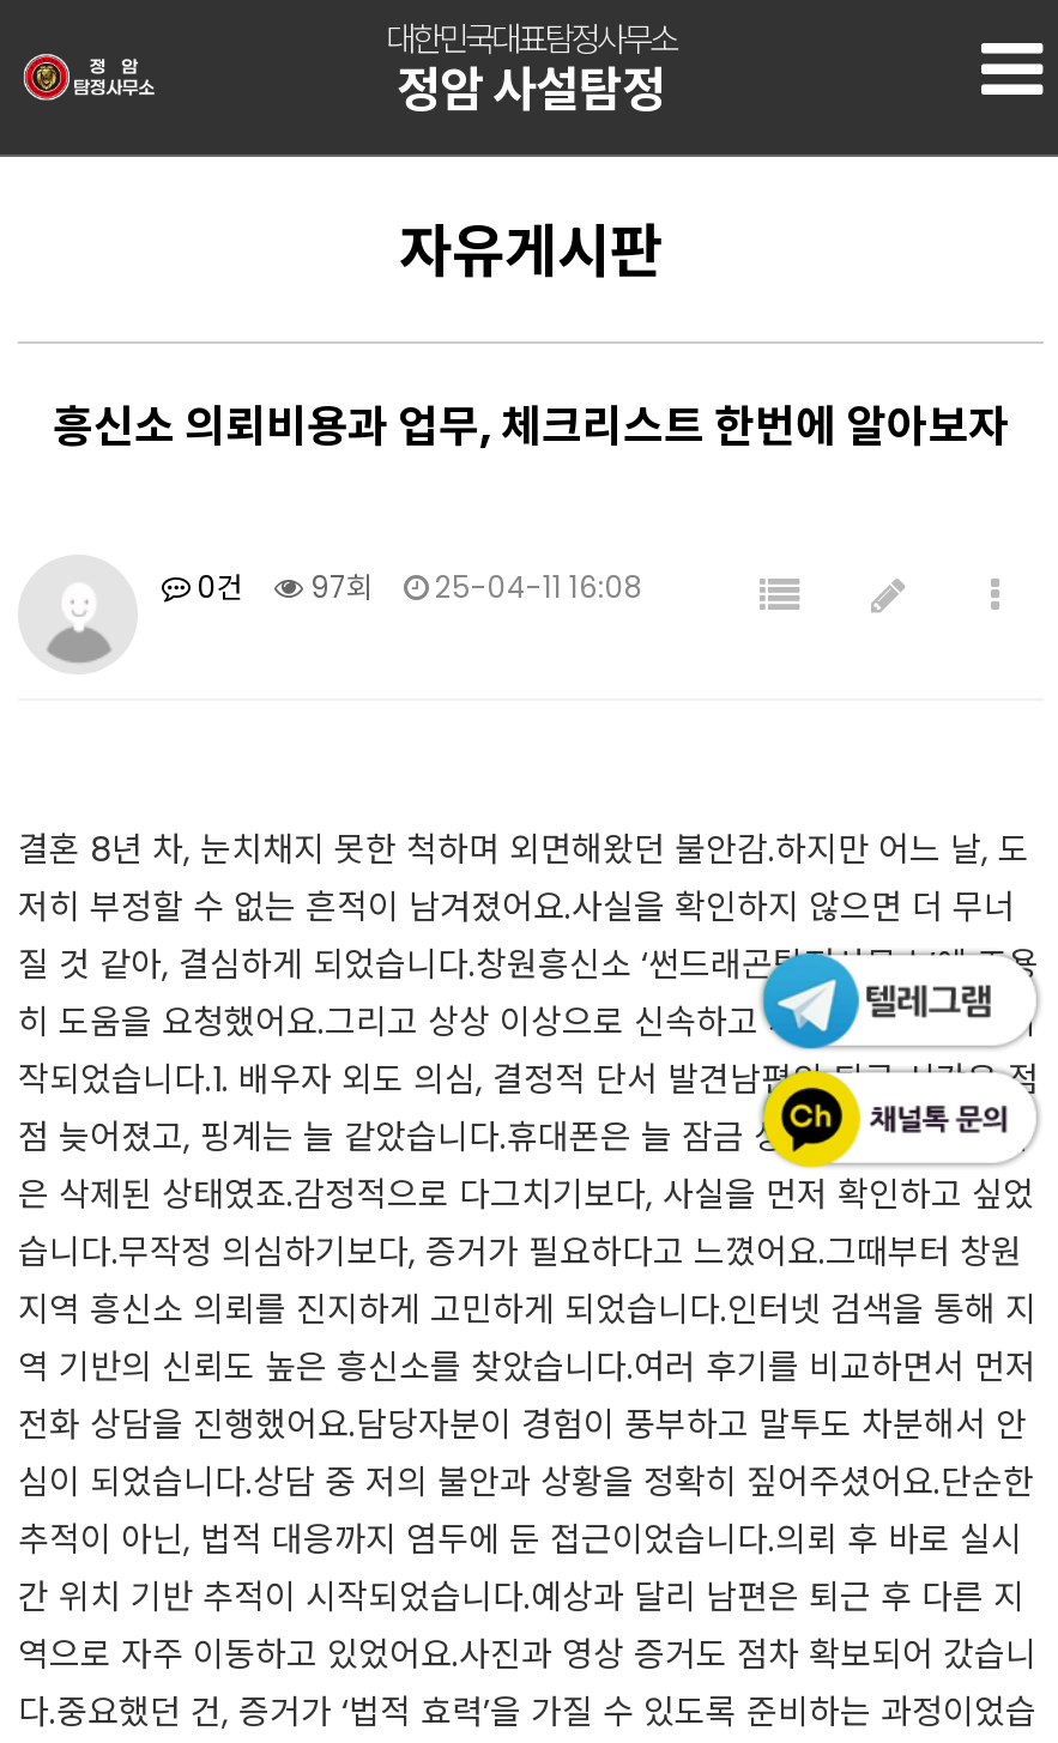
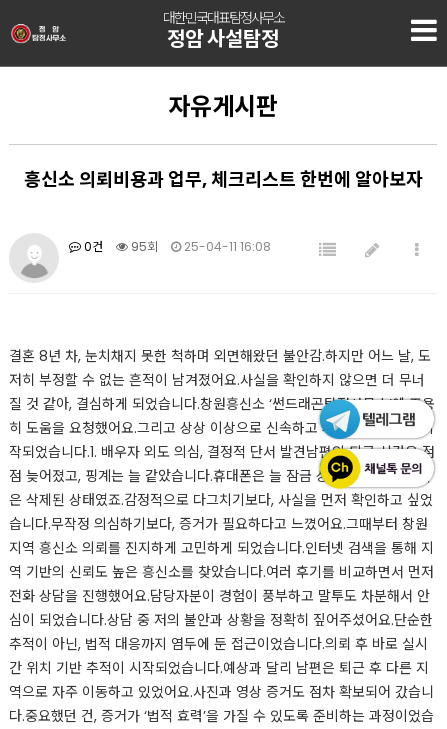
[191,567,643,607] 0건 97회 25-04-11 16:08 -> [81,238,271,255] 0건 95회 25-04-11 16:08

